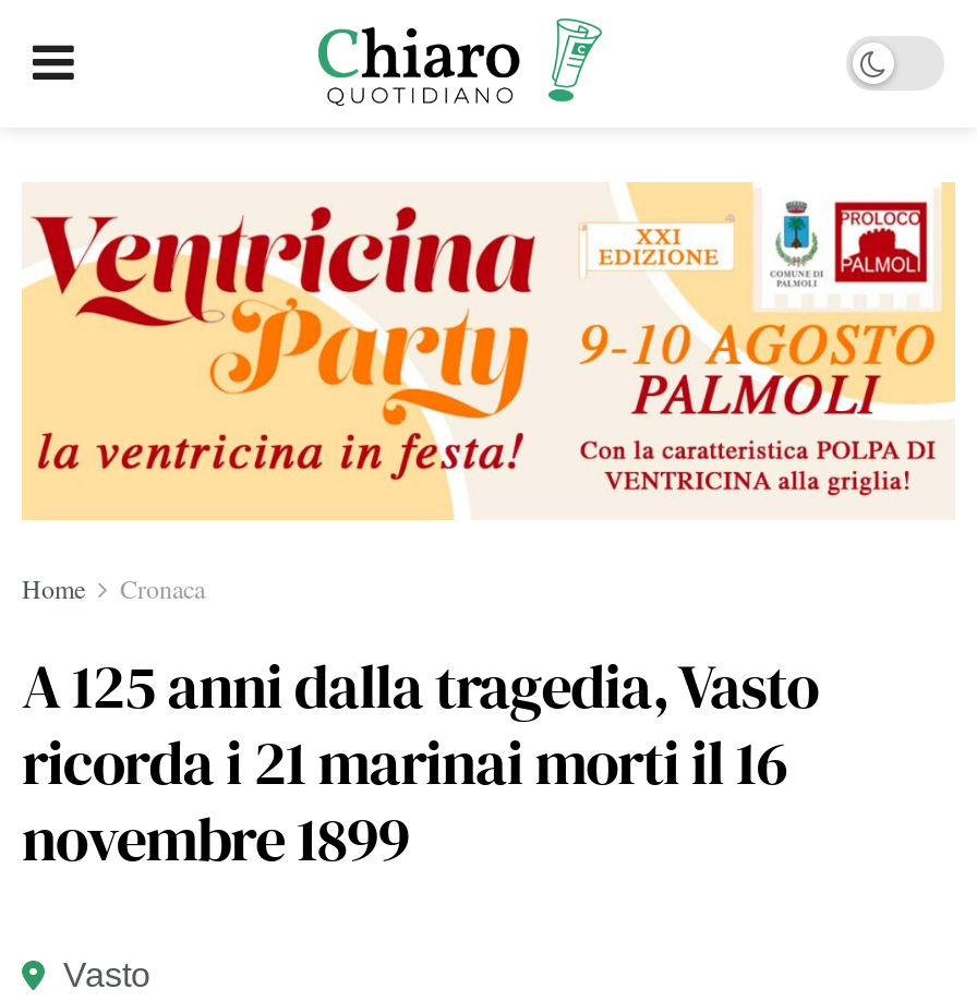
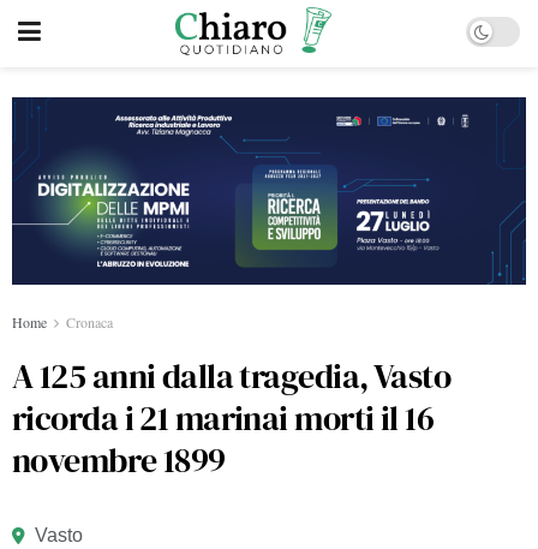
[22,182,955,522] [image] -> [11,96,527,286] [image]

